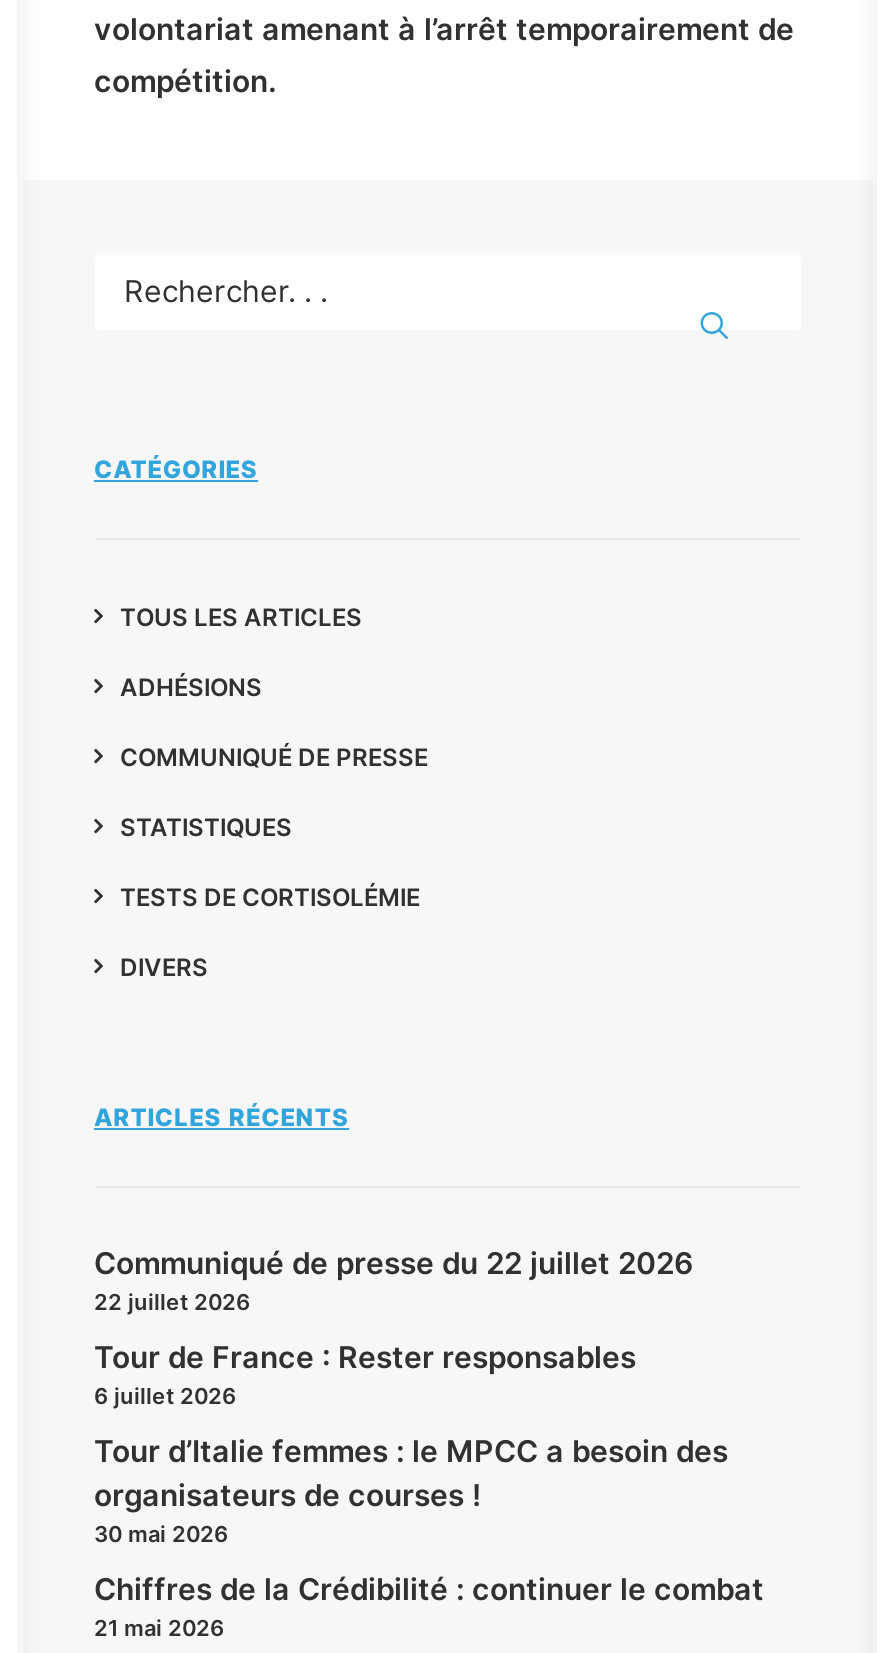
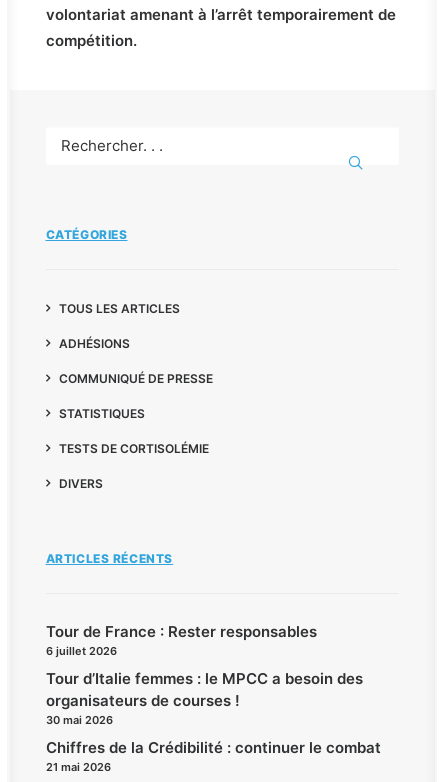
[94,1244,694,1316] Communiqué de presse du 22 juillet 2026 | 22 juillet 2026 -> none

